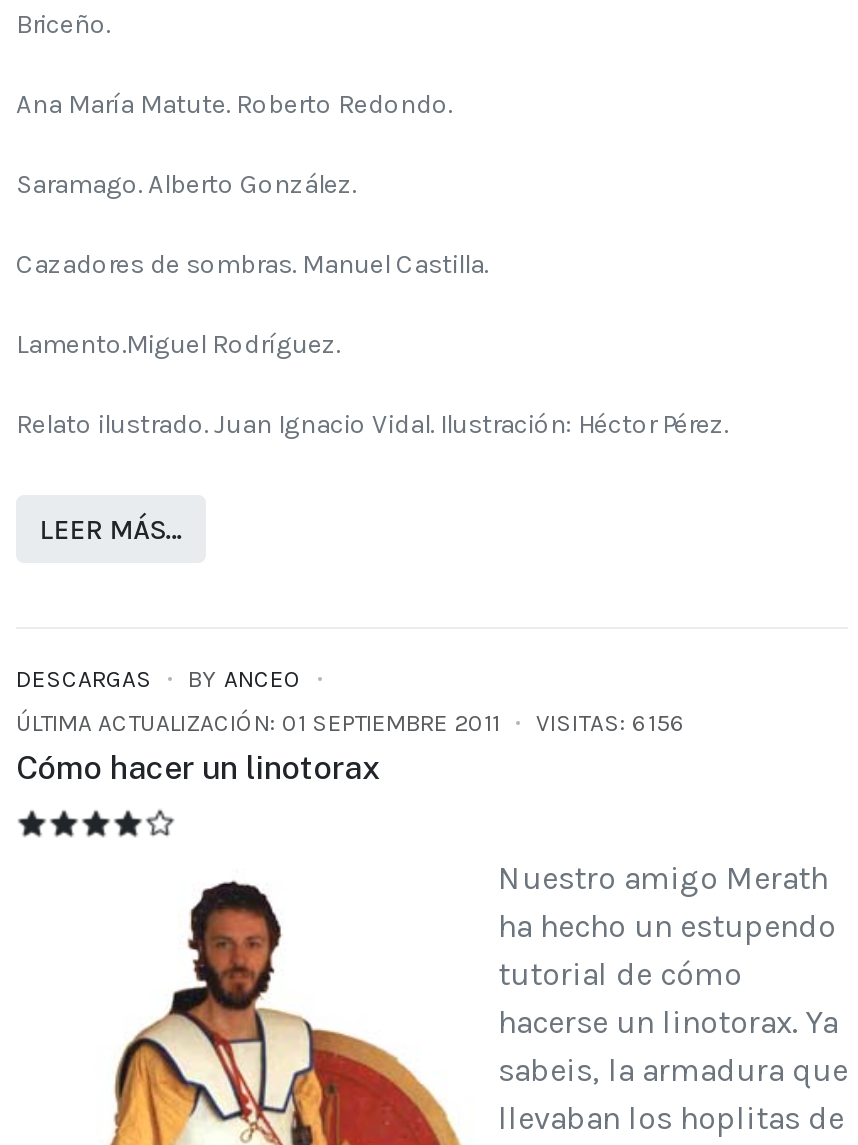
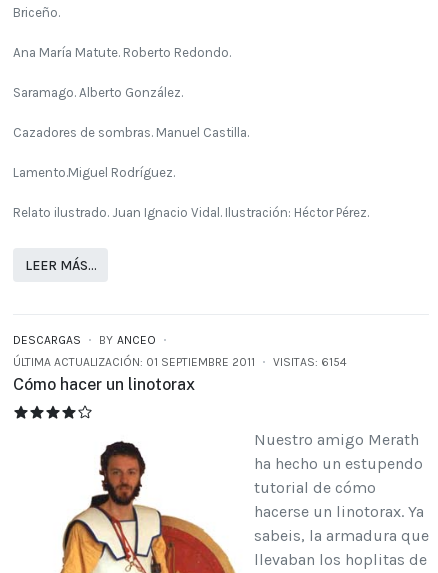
[16,709,686,737] ÚLTIMA ACTUALIZACIÓN: 01 SEPTIEMBRE 2011 VISITAS: 6156 -> [13,355,347,369] ÚLTIMA ACTUALIZACIÓN: 01 SEPTIEMBRE 2011 VISITAS: 6154

